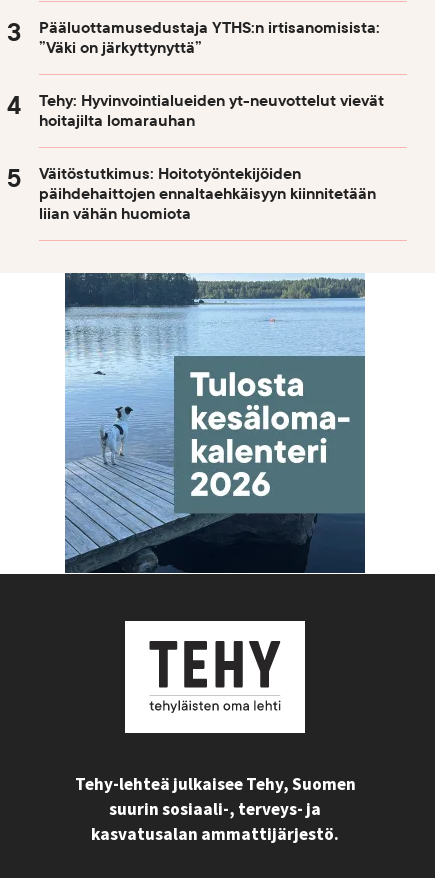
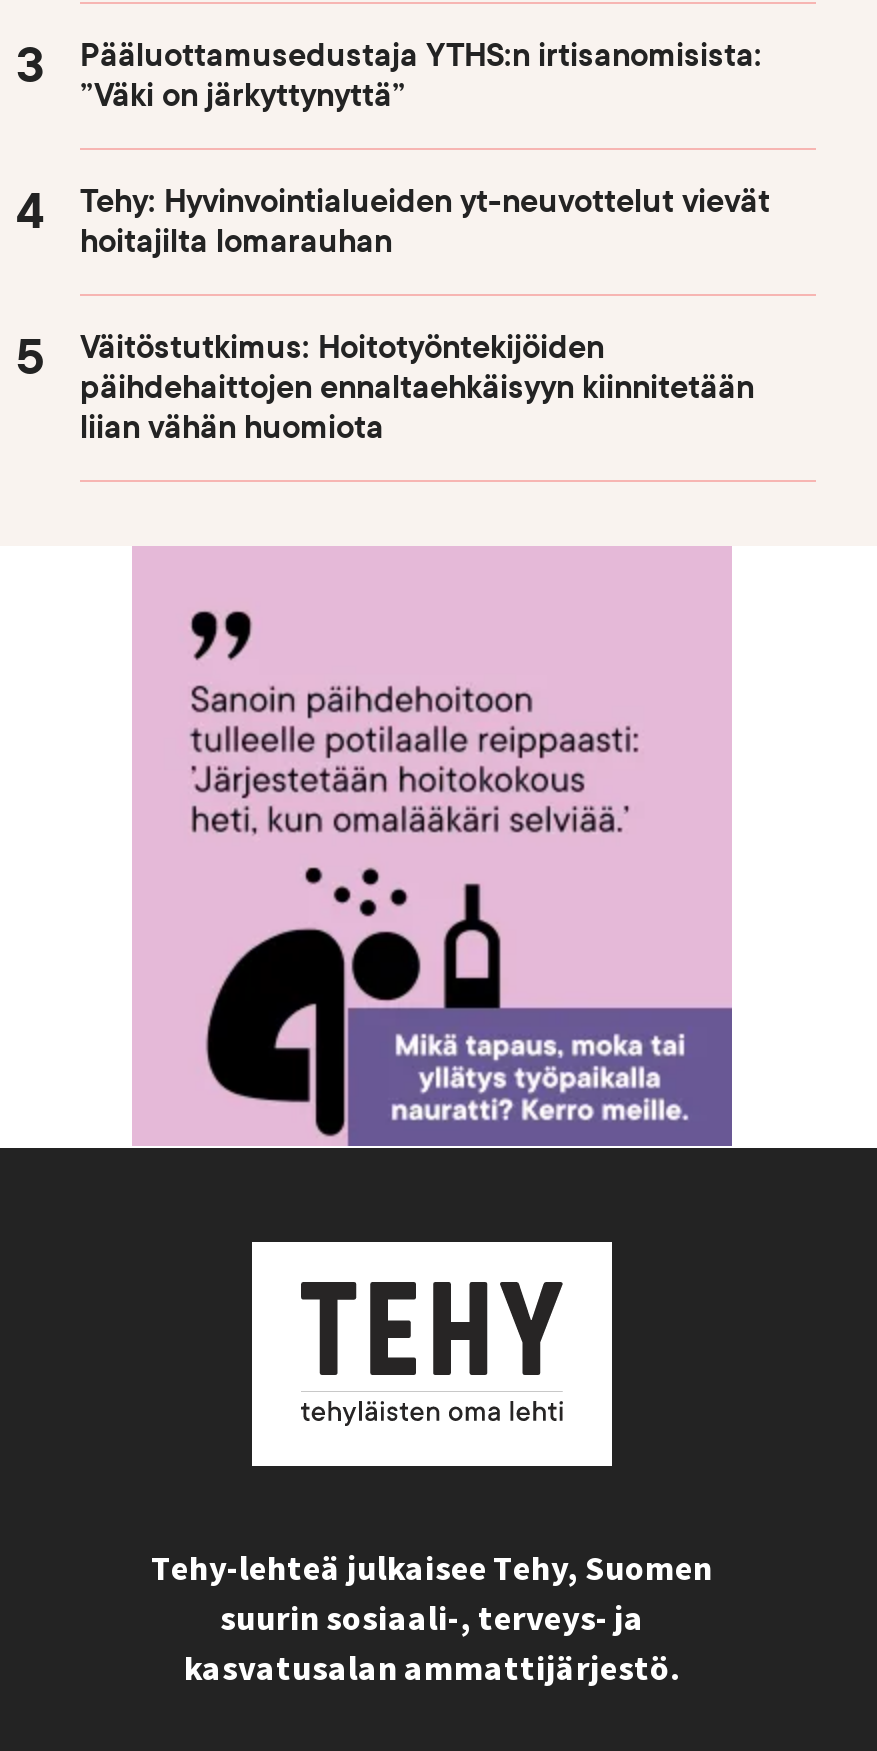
[64,272,366,574] [image] -> [132,546,732,1148] [image]

